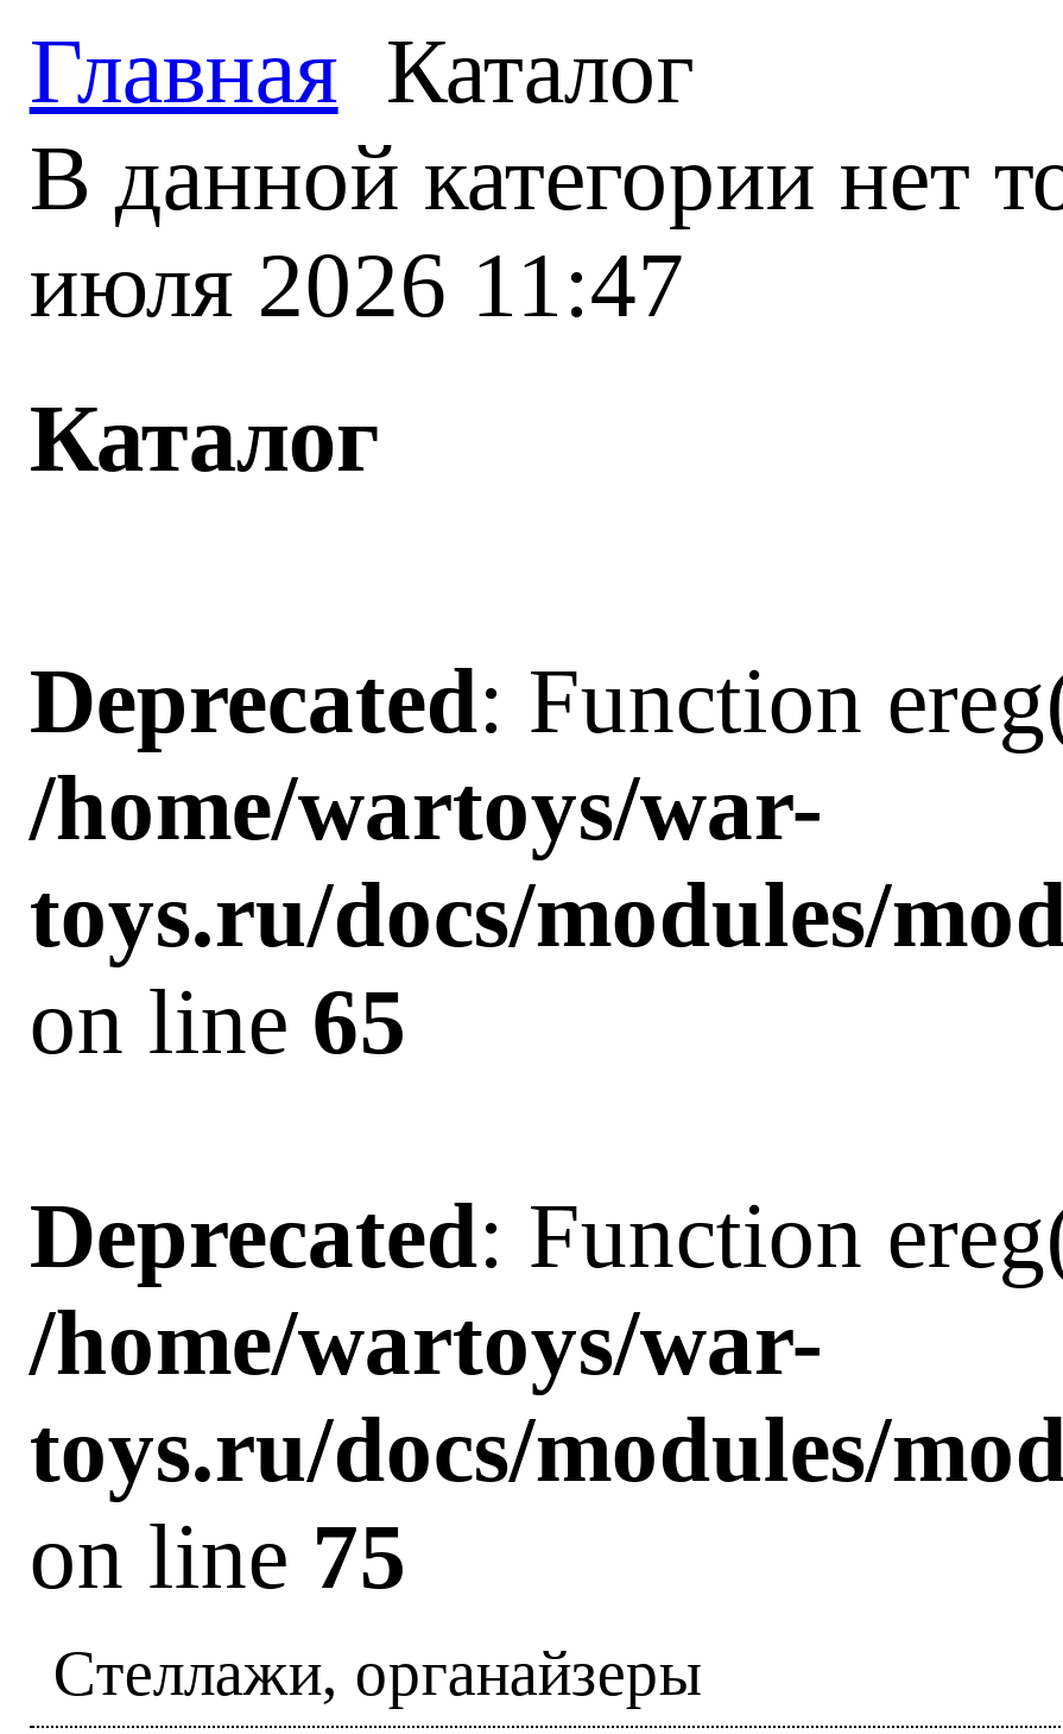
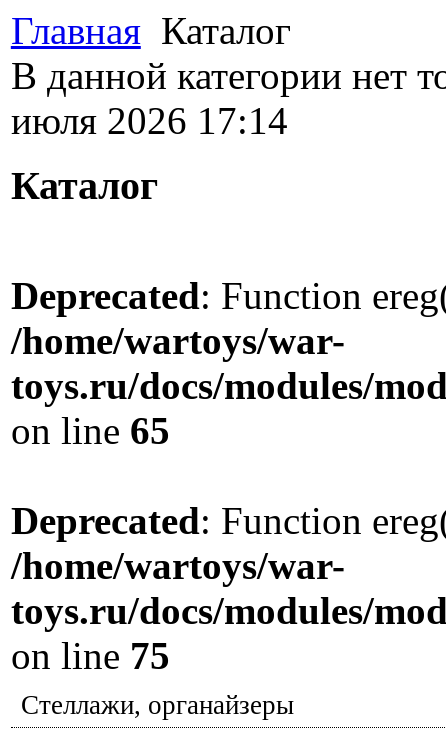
[29,234,685,336] июля 2026 11:47 -> [11,99,288,142] июля 2026 17:14

